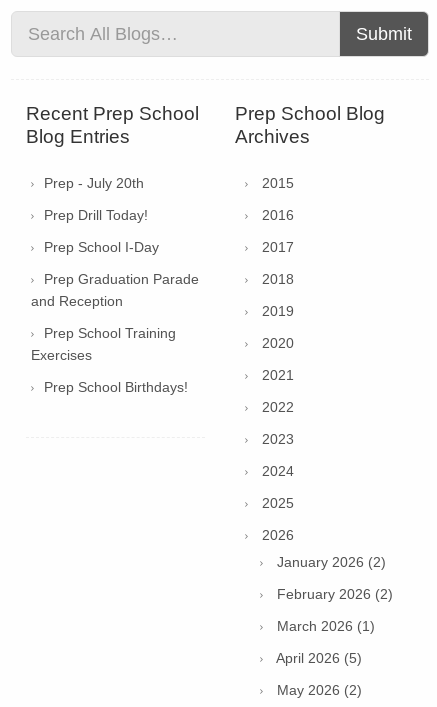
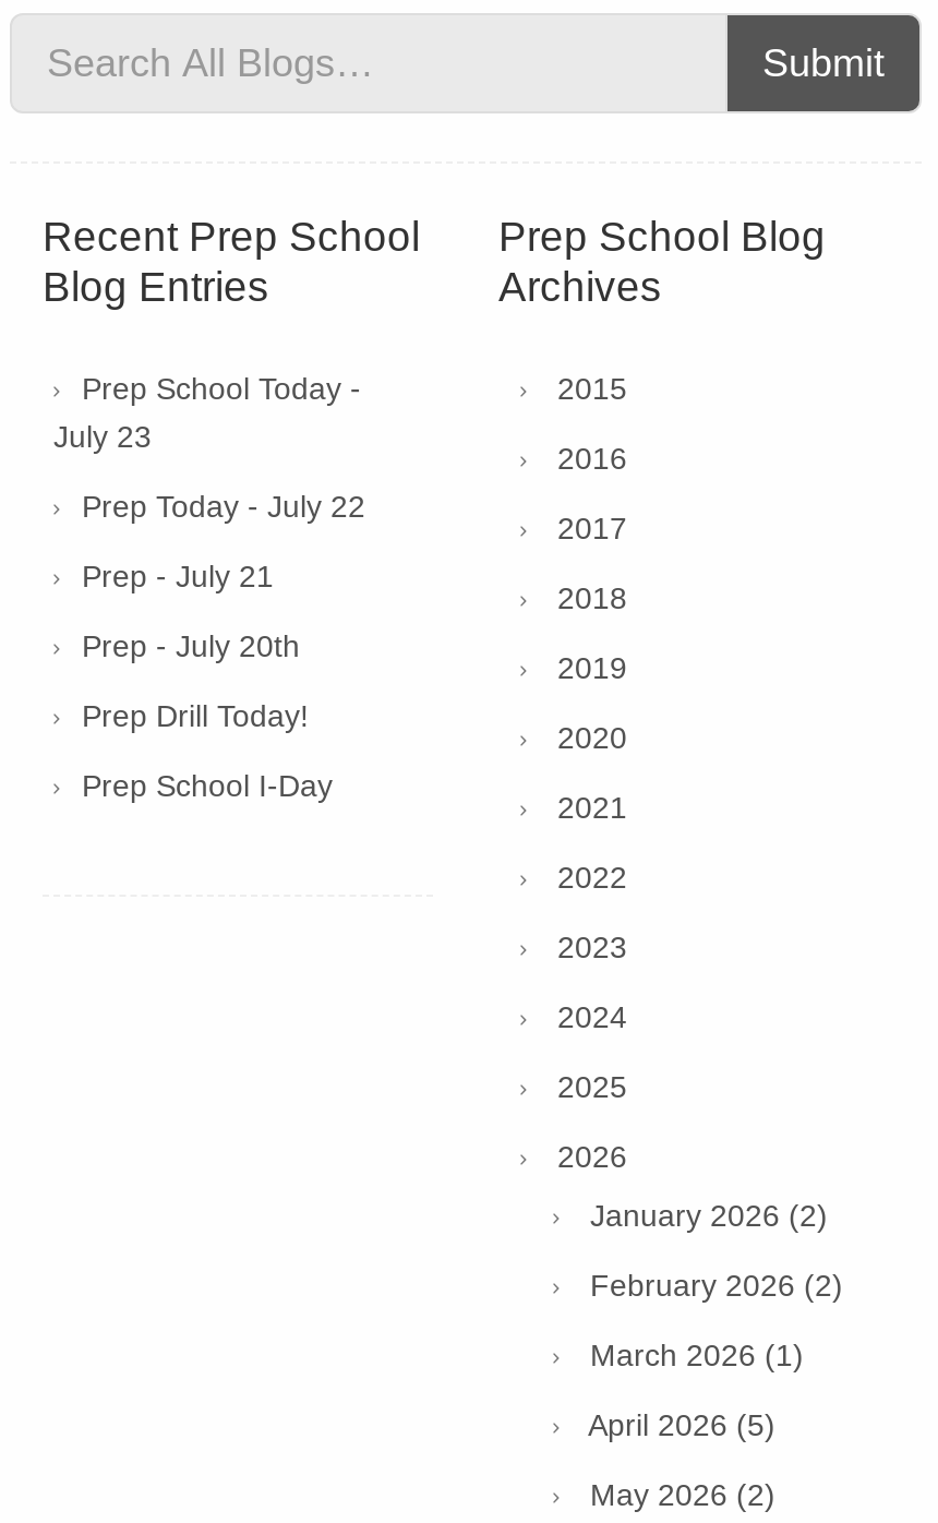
moved [44,175,159,255] -> [82,629,333,804]: Prep - July 20th | Prep Drill Today! | Prep School I-Day
none -> [53,372,365,594] Prep School Today - | July 23 | Prep Today - July 22 | Prep - July 21
[31,271,199,395] Prep Graduation Parade | and Reception | Prep School Training | Exercises | Prep School Birthdays! -> none

